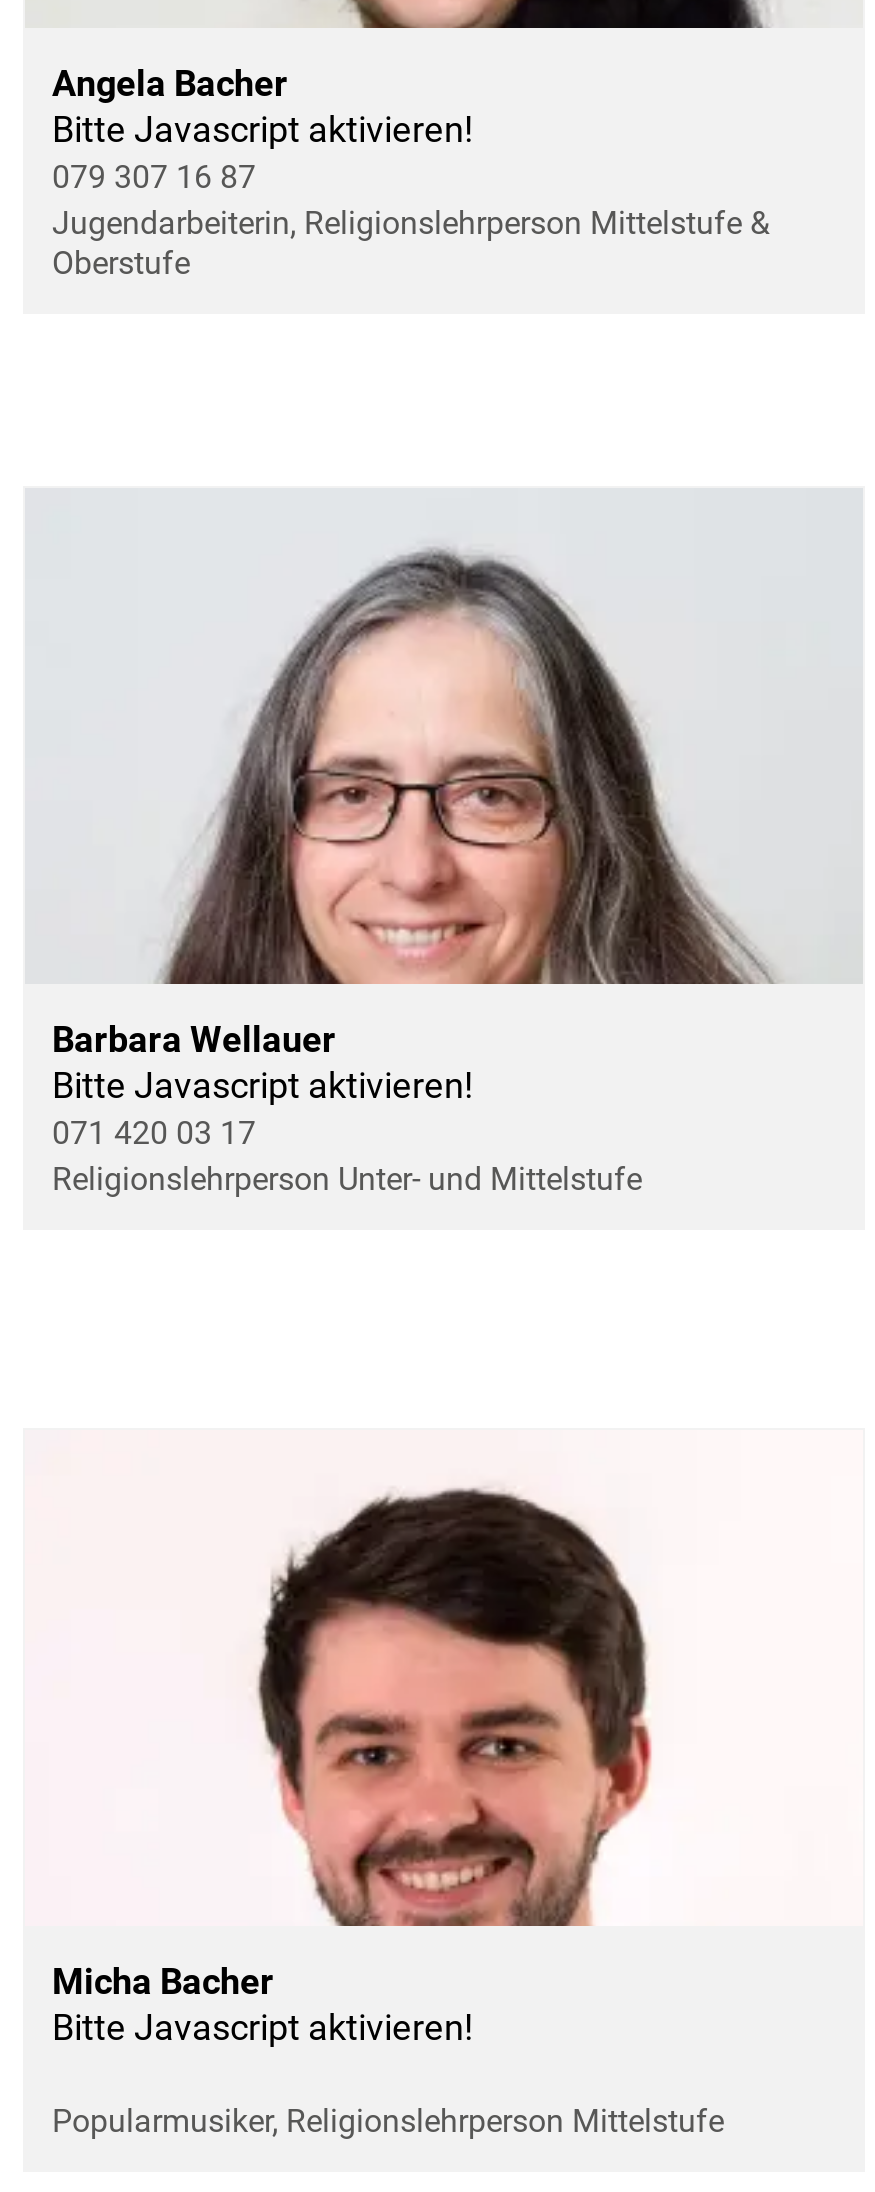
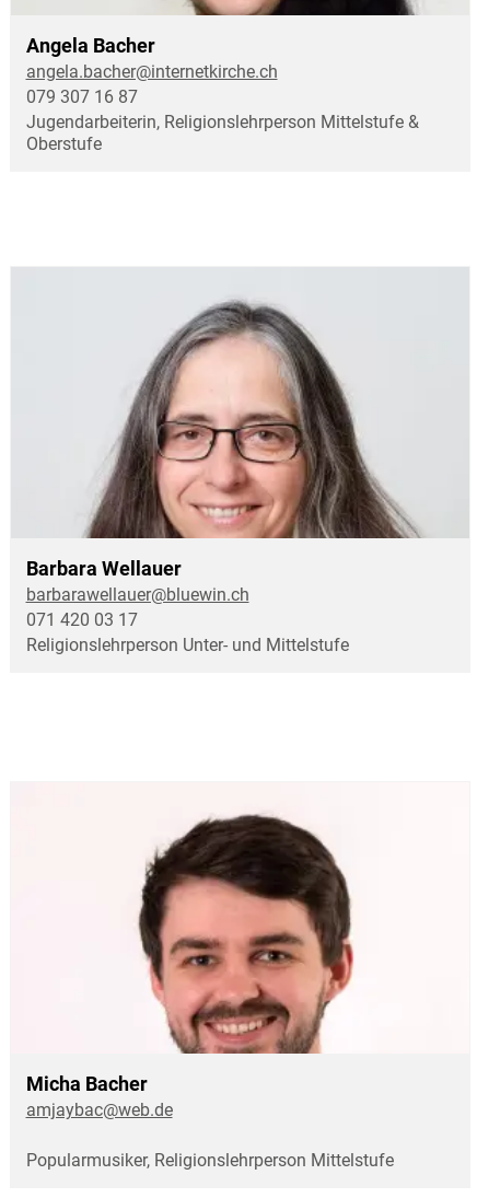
[52,108,474,150] Bitte Javascript aktivieren! -> [26,61,277,82] angela.bacher@internetkirche.ch
[52,1064,474,1106] Bitte Javascript aktivieren! -> [26,584,249,605] barbarawellauer@bluewin.ch
[52,2006,474,2048] Bitte Javascript aktivieren! -> [26,1100,172,1121] amjaybac@web.de

